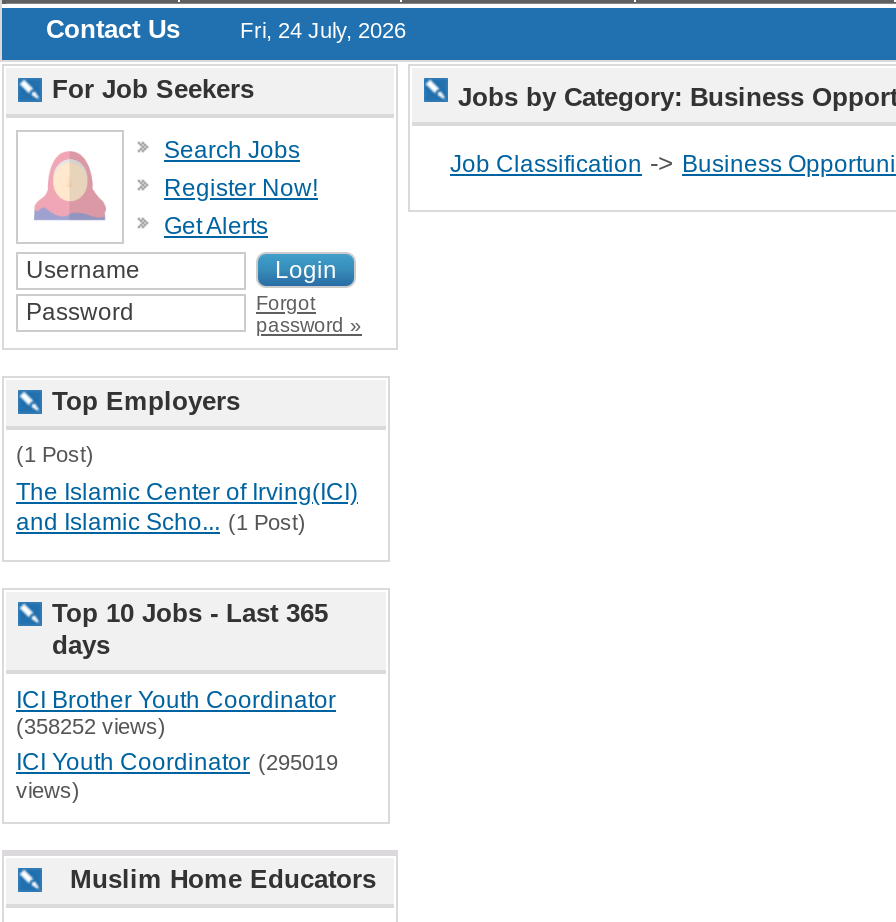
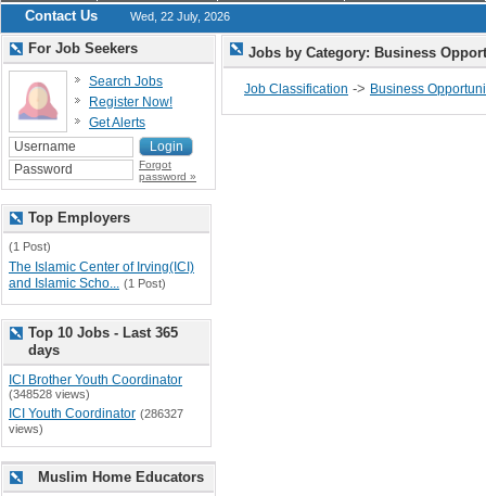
[240,18,406,42] Fri, 24 July, 2026 -> [130,10,230,23] Wed, 22 July, 2026
[16,714,166,738] (358252 views) -> [9,387,90,400] (348528 views)
[16,748,338,776] ICI Youth Coordinator (295019 -> [9,406,183,421] ICI Youth Coordinator (286327

